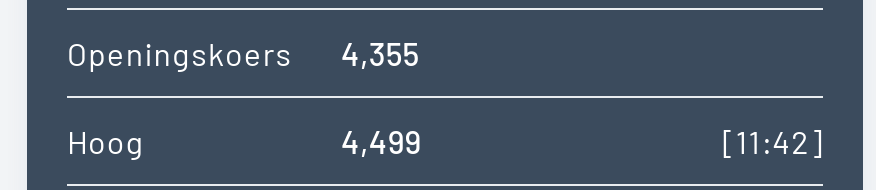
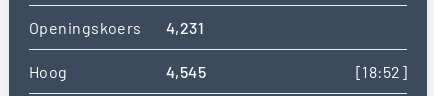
[67,34,419,72] Openingskoers 4,355 -> [29,18,204,37] Openingskoers 4,231
[341,122,421,160] 4,499 -> [166,62,206,81] 4,545
[723,122,823,160] [11:42] -> [356,62,407,81] [18:52]

